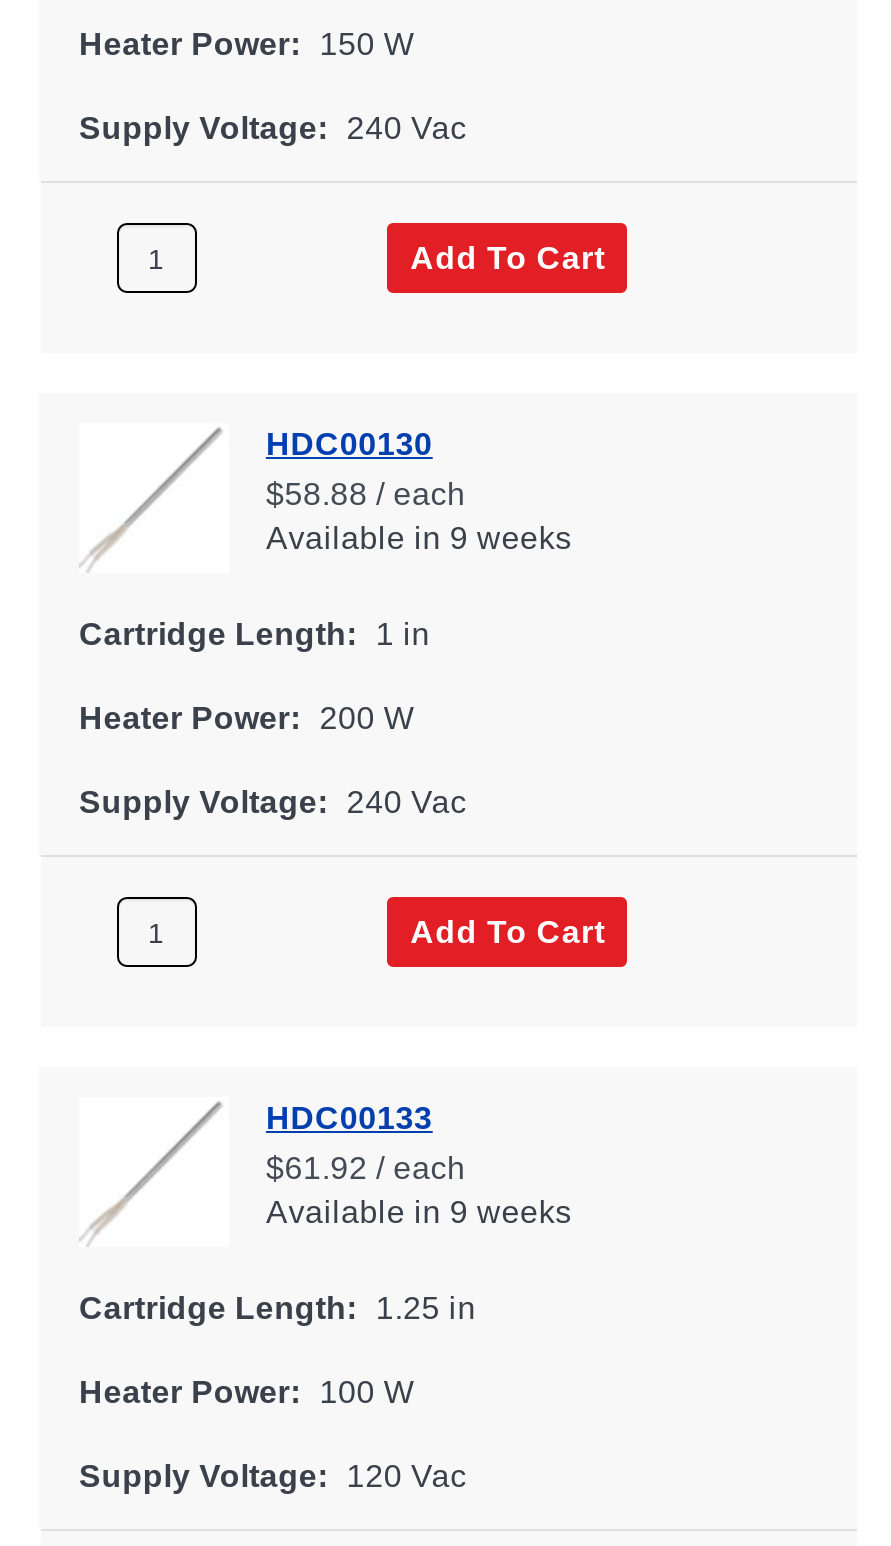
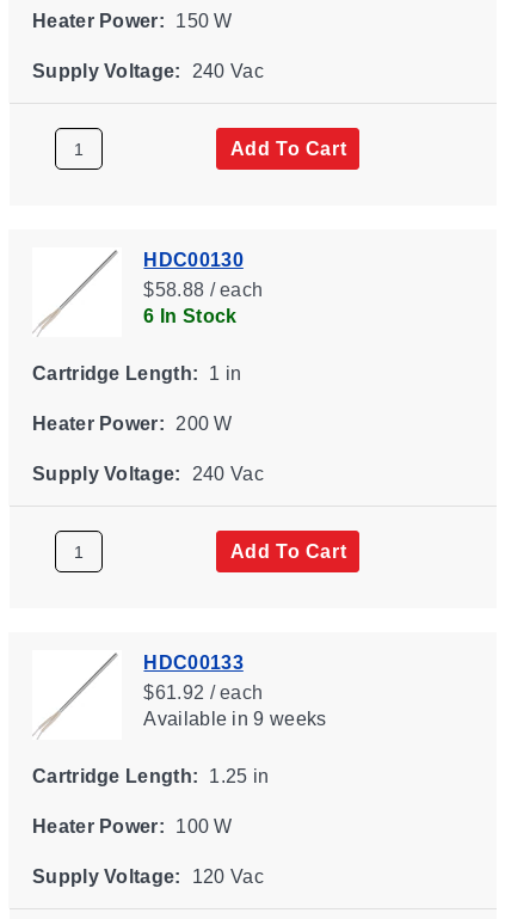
[265,521,571,555] Available in 9 weeks -> [143,306,236,326] 6 In Stock

